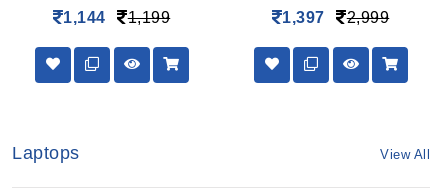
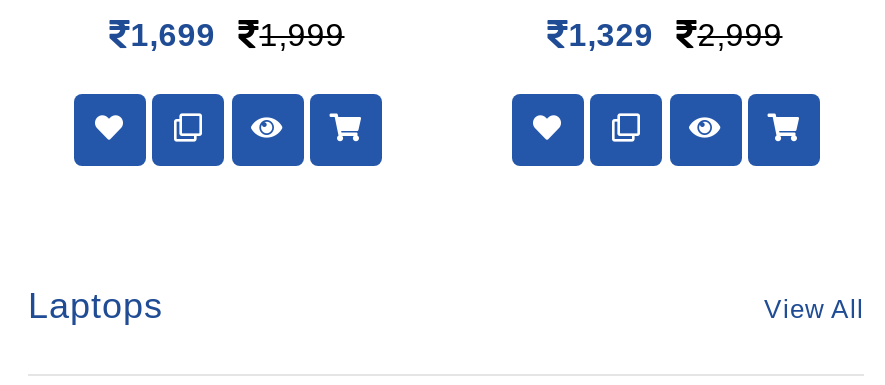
[63,9,170,26] 1,144 | 1,199 -> [130,19,344,53] 1,699 | 1,999
[282,9,389,26] 1,397 2,999 -> [568,19,782,53] 1,329 2,999

